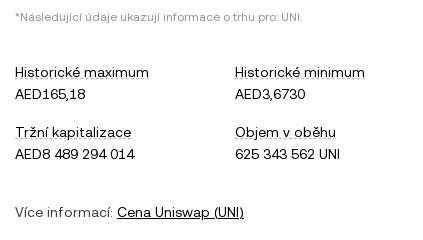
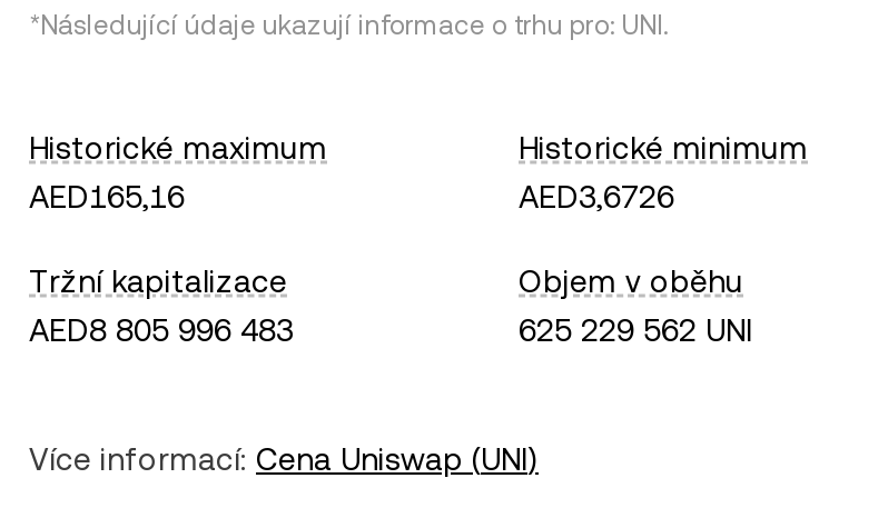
[15,86,85,102] AED165,18 -> [29,179,185,215] AED165,16
[235,86,305,102] AED3,6730 -> [519,179,674,215] AED3,6726
[15,146,134,162] AED8 489 294 014 -> [29,312,294,348] AED8 805 996 483
[235,146,340,162] 625 343 562 UNI -> [519,312,752,348] 625 229 562 UNI

